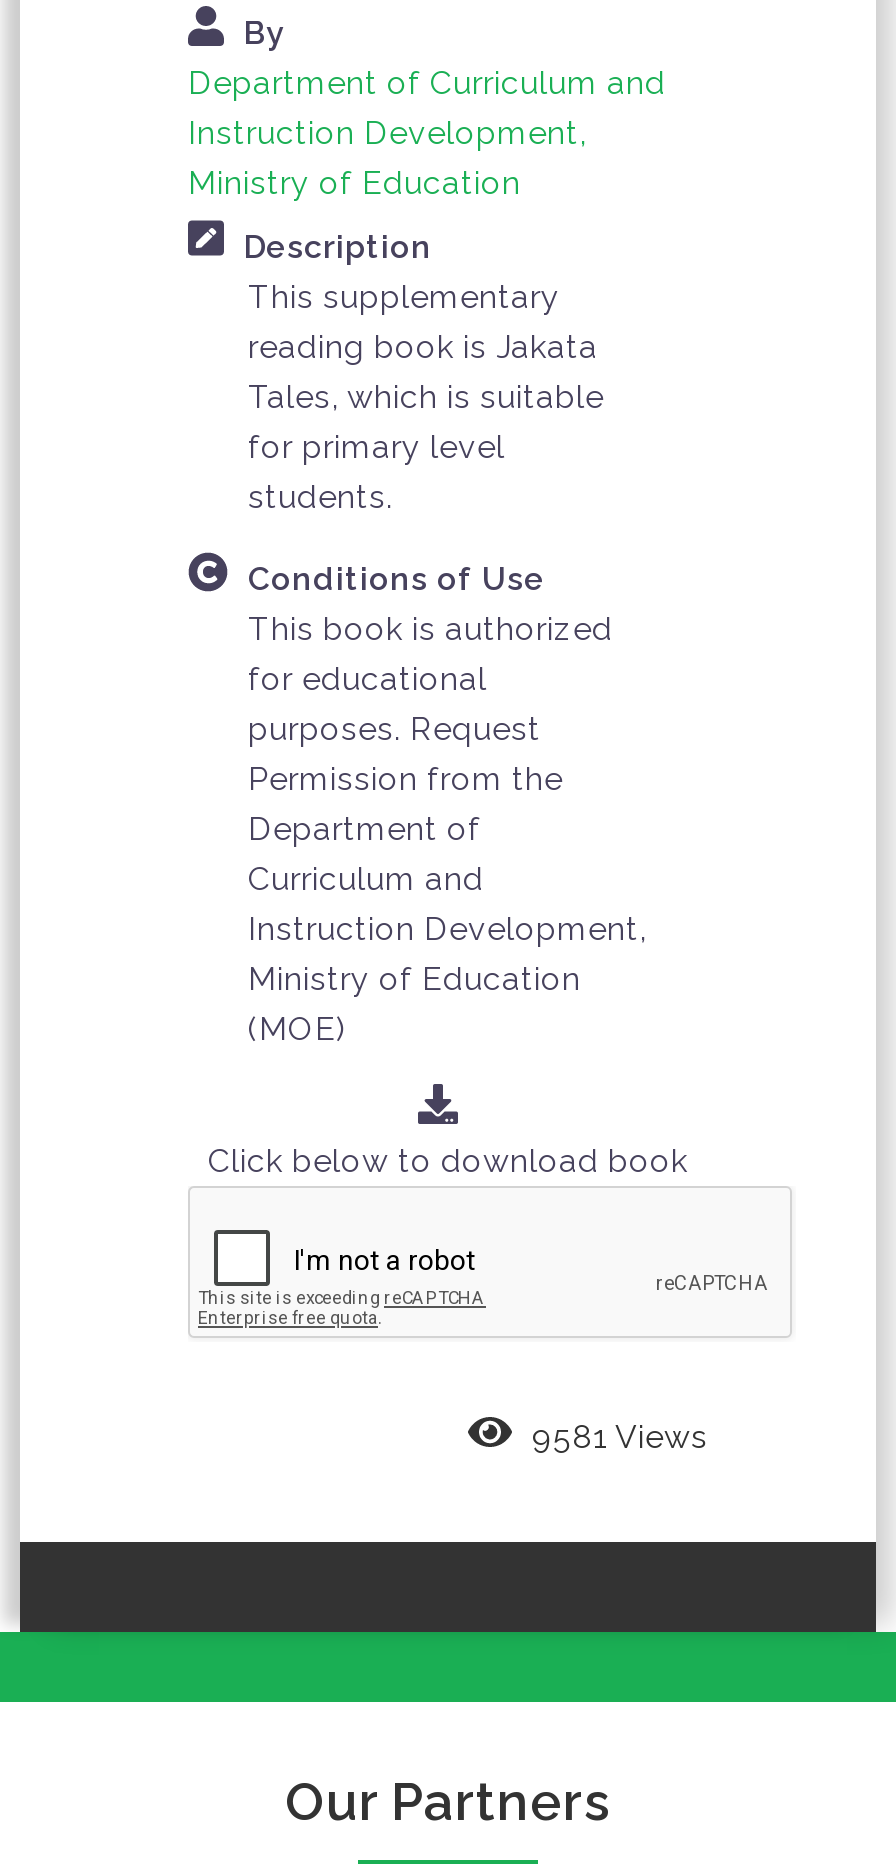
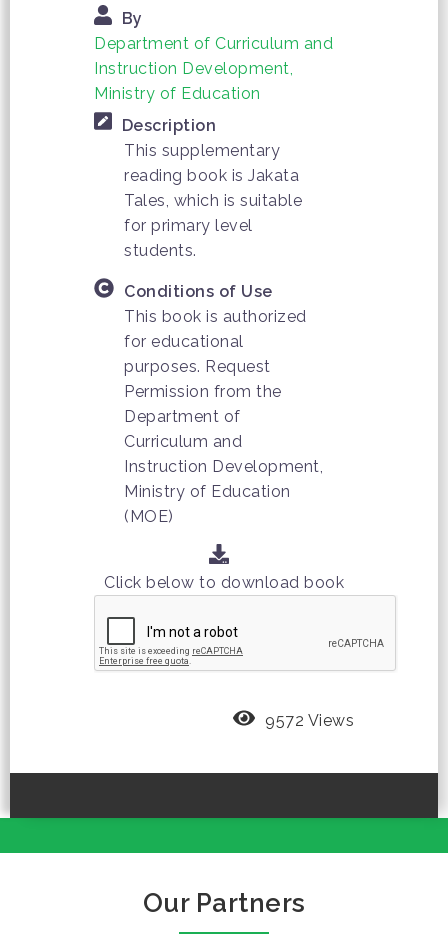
[532,1419,708,1457] 9581 Views -> [265,711,354,730] 9572 Views

